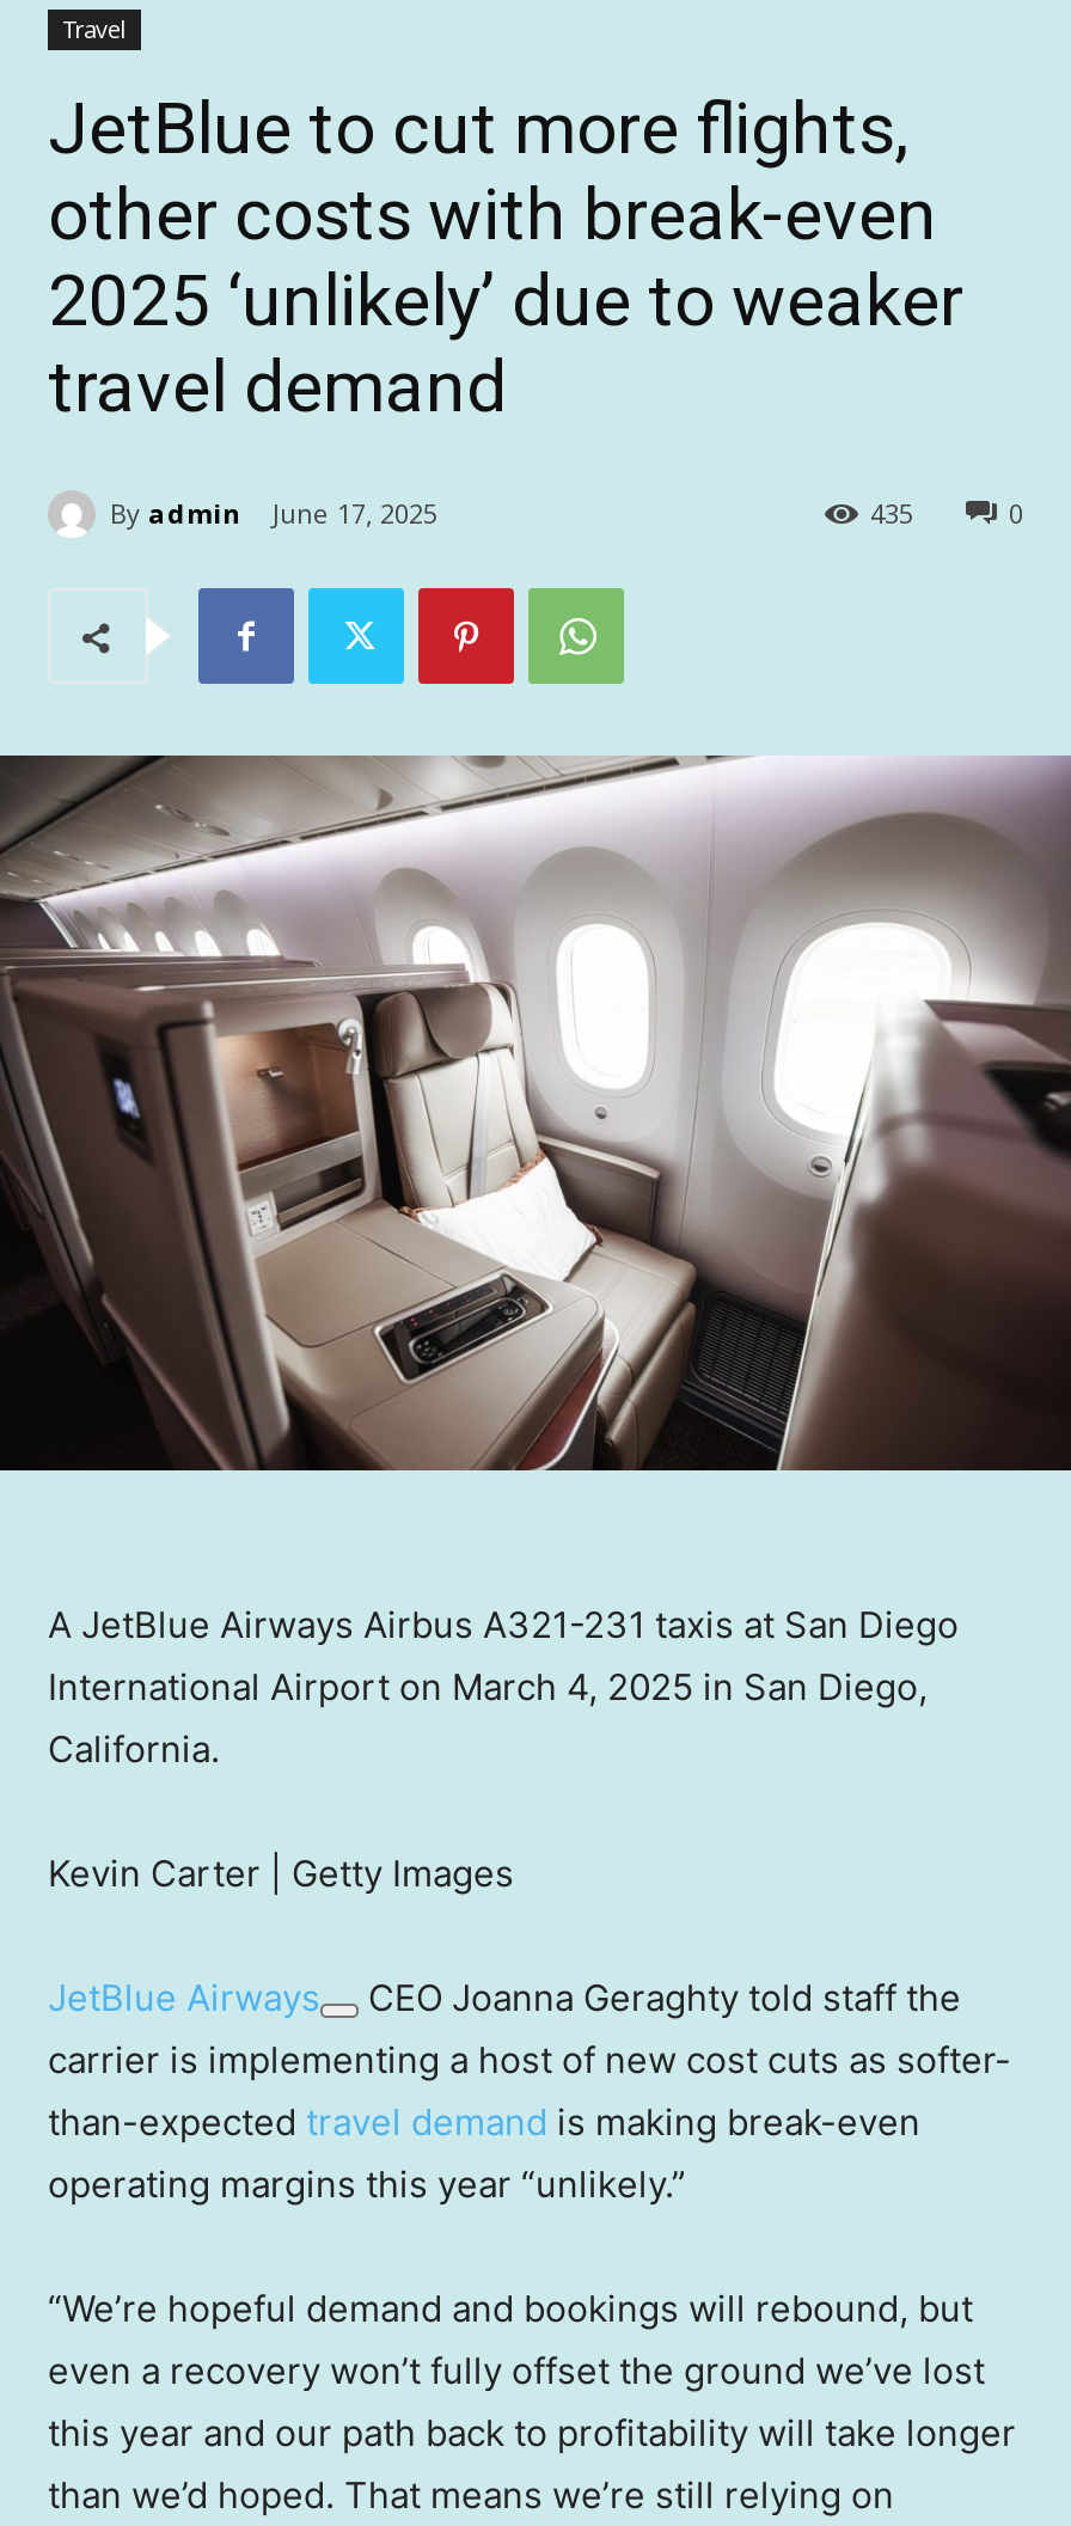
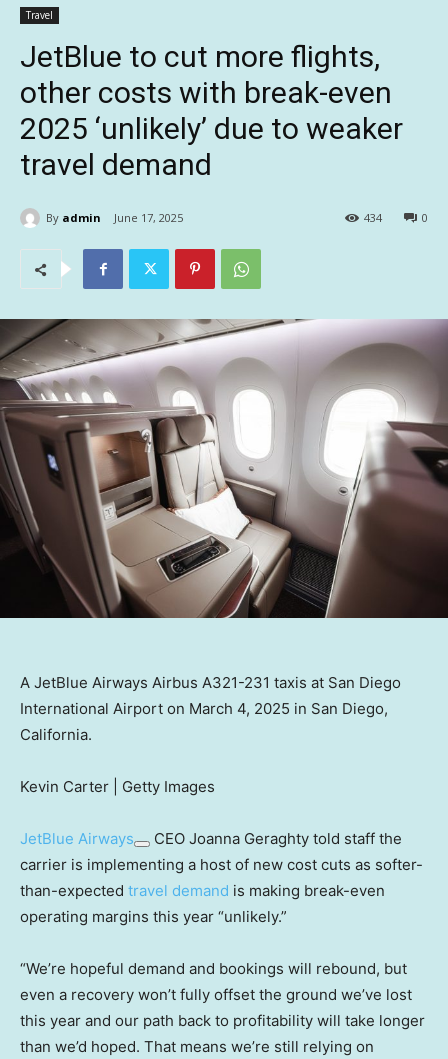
[870,496,913,532] 435 -> [364,210,382,225] 434

